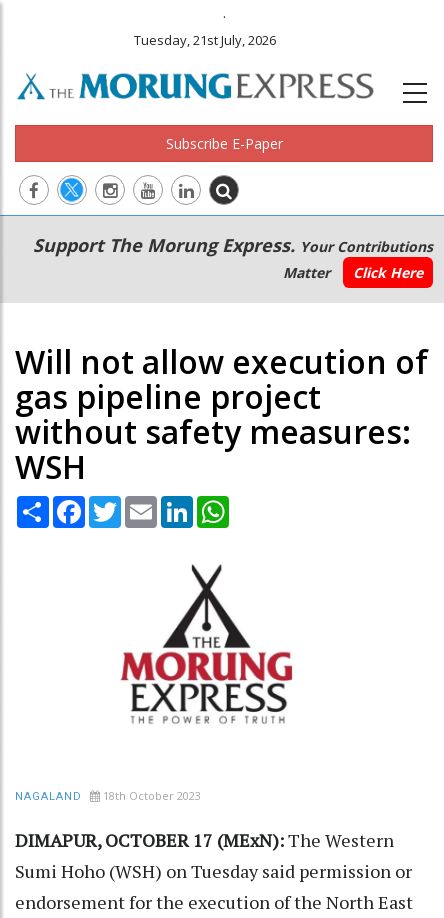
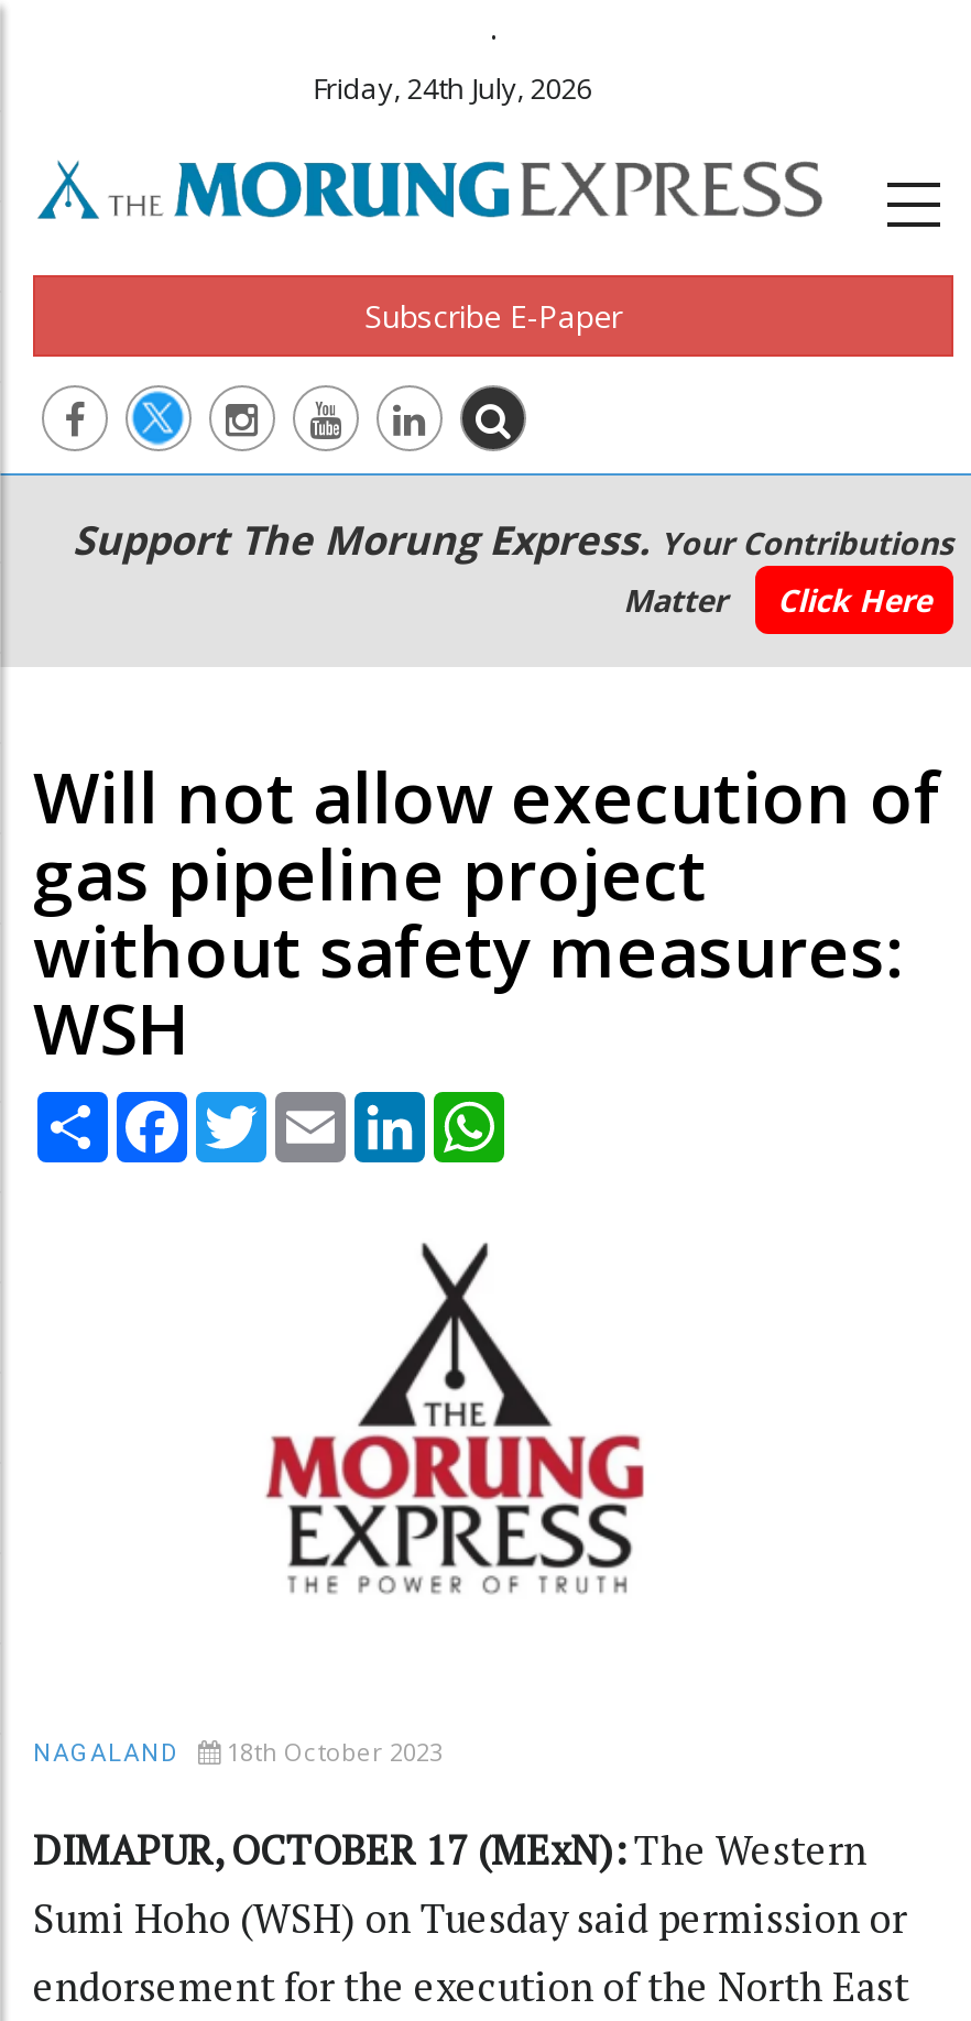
[134,31,276,49] Tuesday, 21st July, 2026 -> [312,68,592,108] Friday, 24th July, 2026

